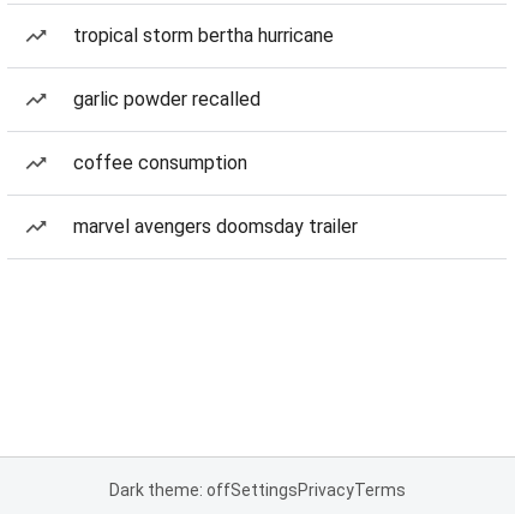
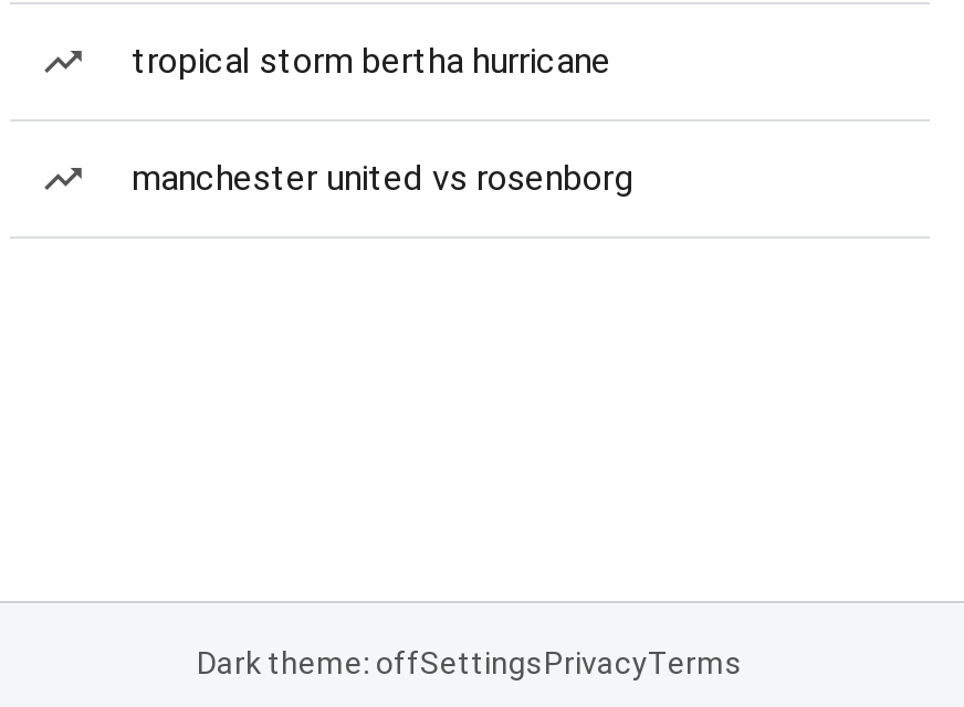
[73,88,358,238] garlic powder recalled | coffee consumption | marvel avengers doomsday trailer -> [132,157,633,199] manchester united vs rosenborg

